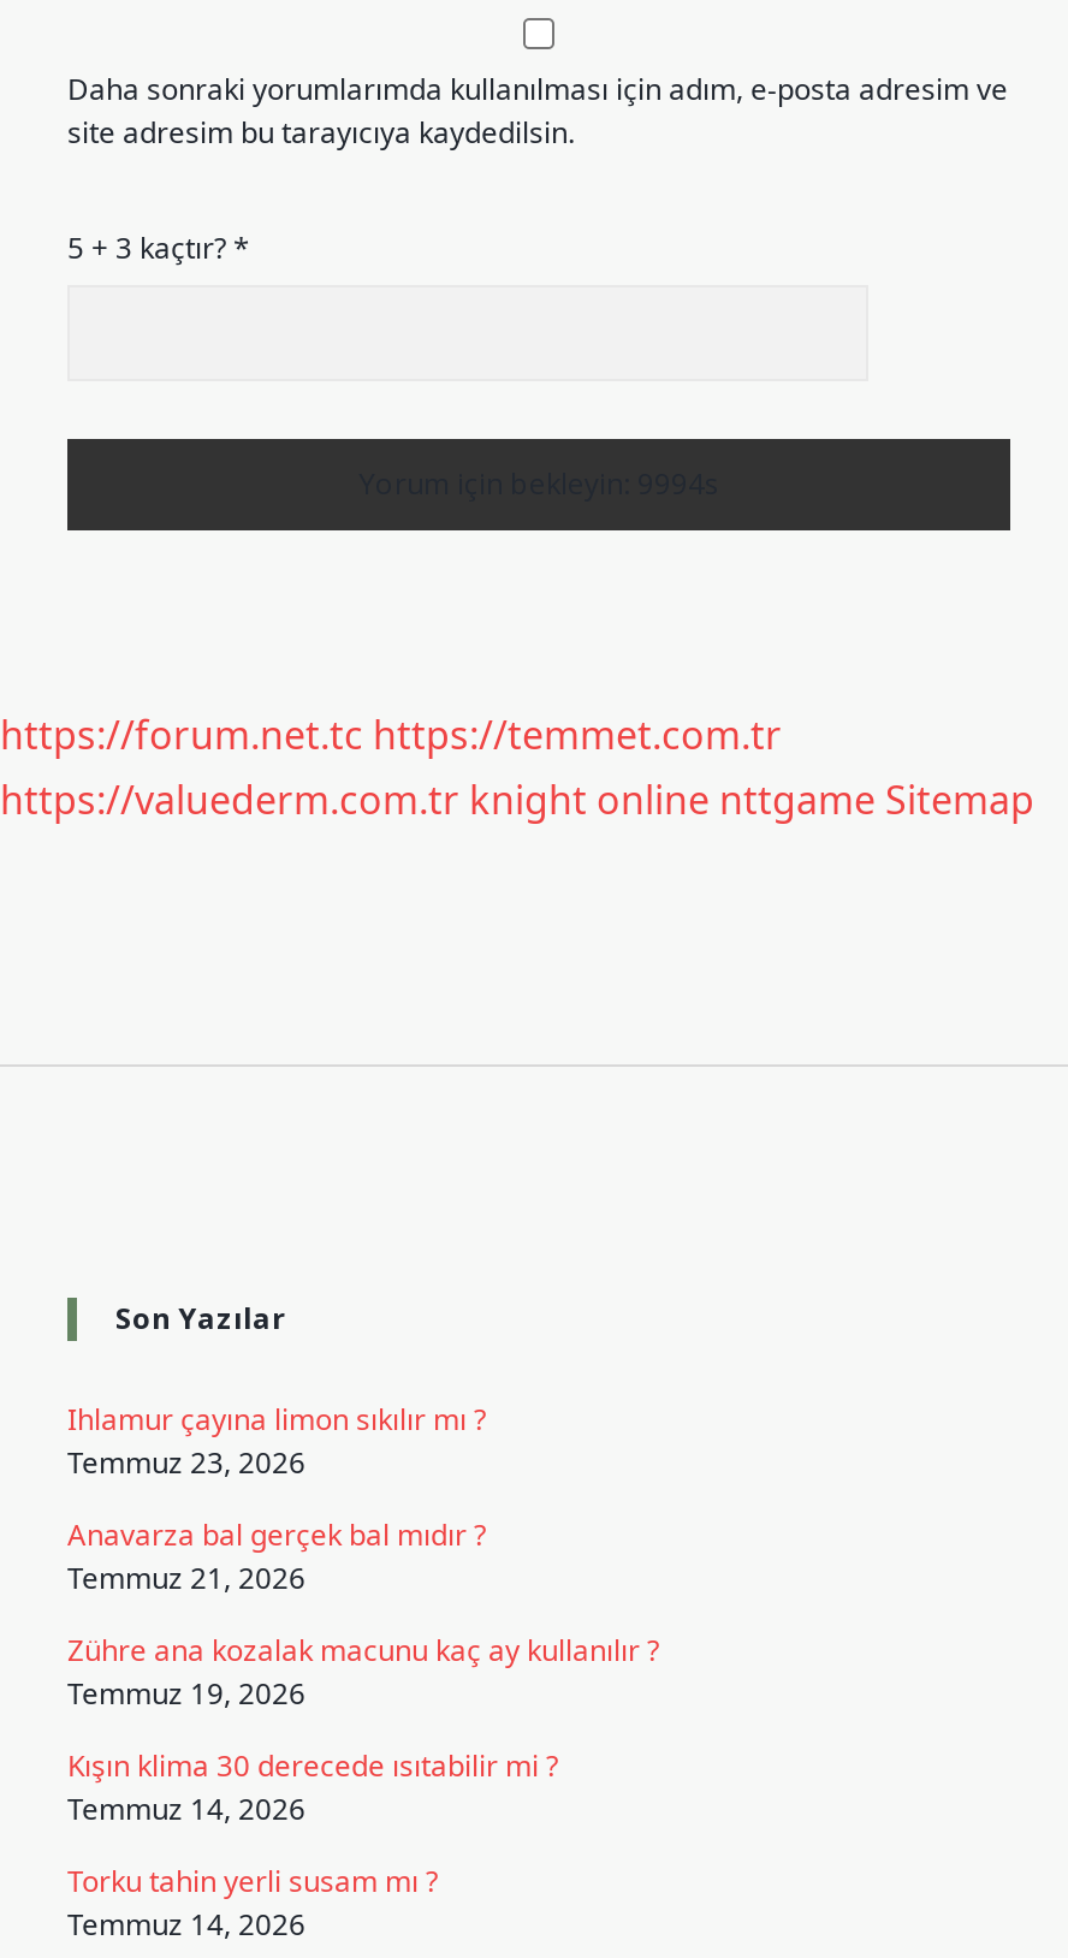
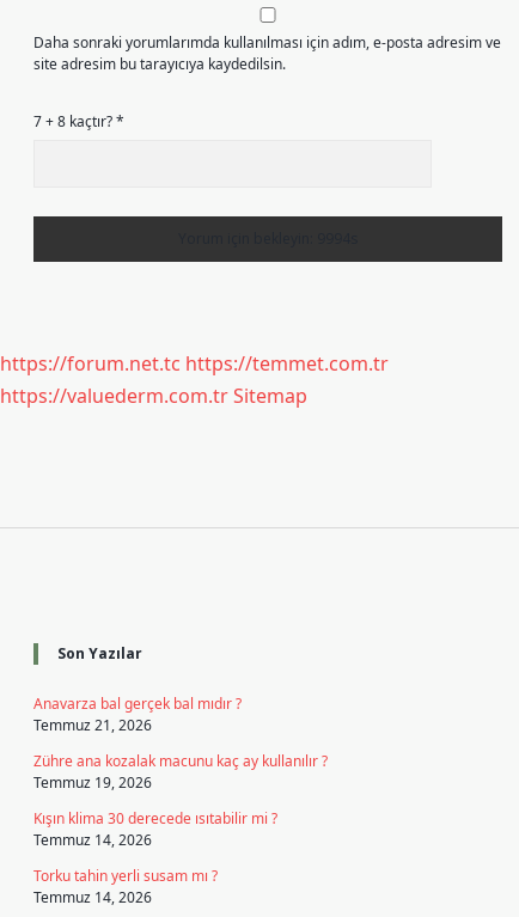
[67,227,250,268] 5 + 3 kaçtır? * -> [33,111,124,132] 7 + 8 kaçtır? *
[0,773,1034,826] https://valuederm.com.tr knight online nttgame Sitemap -> [0,383,307,409] https://valuederm.com.tr Sitemap
[67,1399,486,1483] Ihlamur çayına limon sıkılır mı ? | Temmuz 23, 2026 -> none

